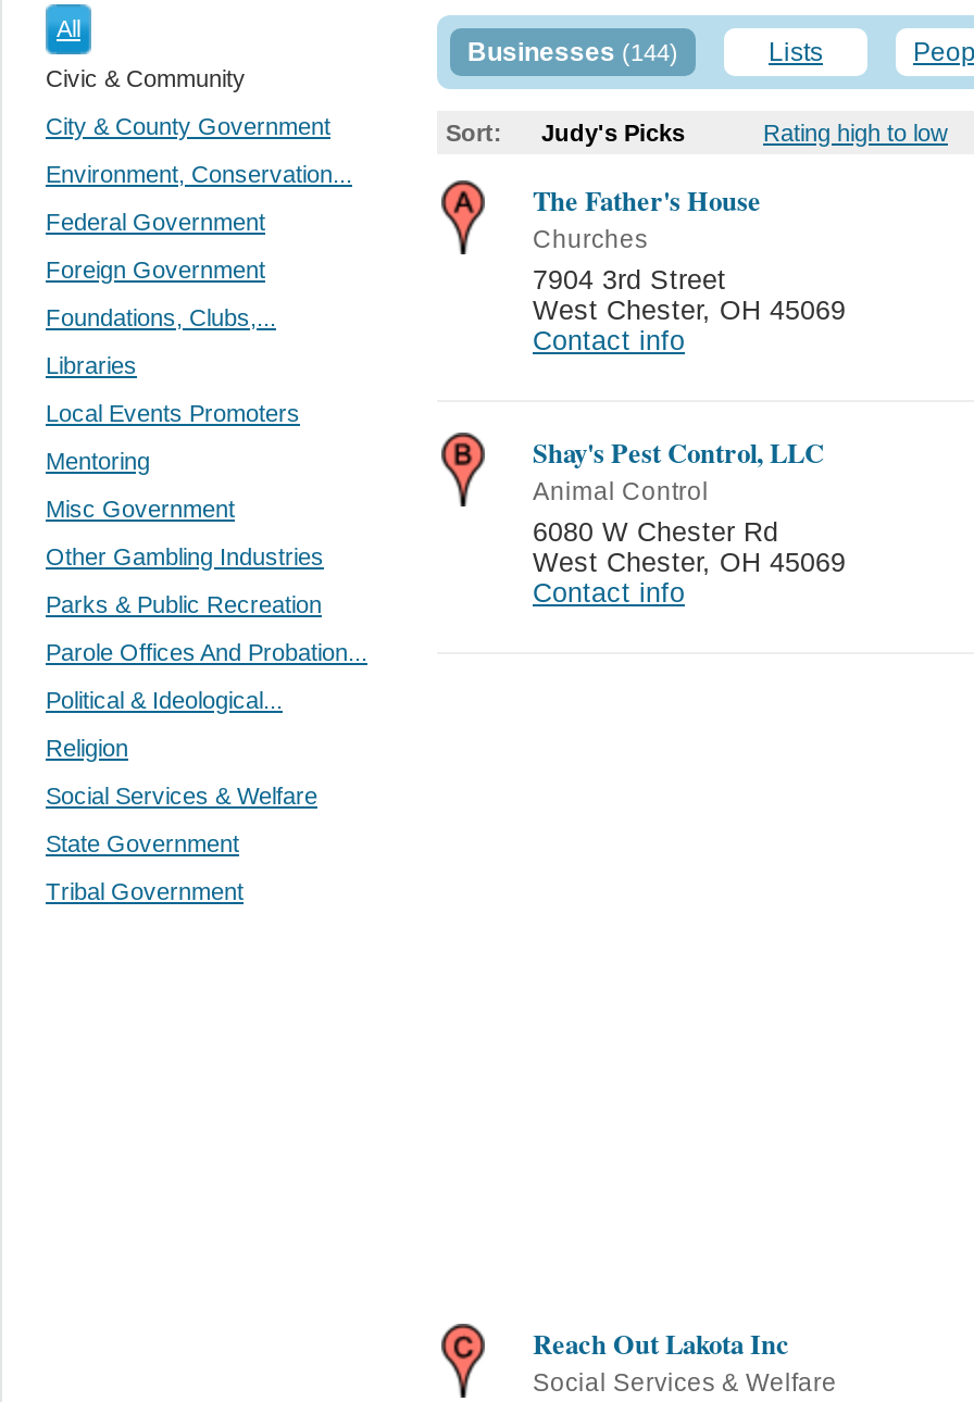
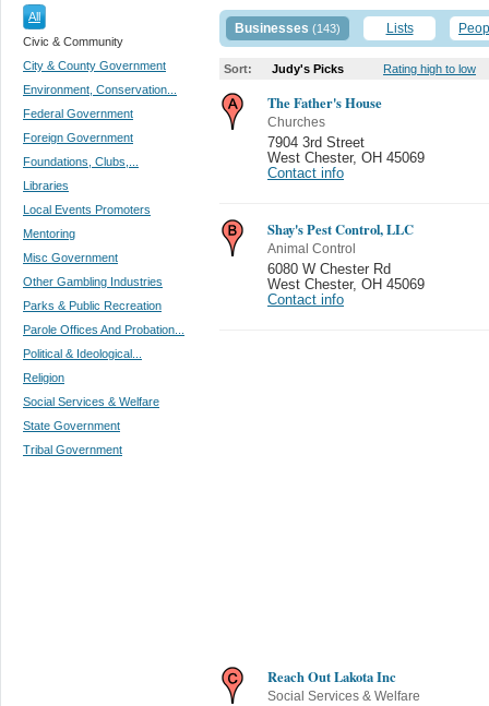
[467,37,678,67] Businesses (144) -> [235,21,341,36] Businesses (143)

